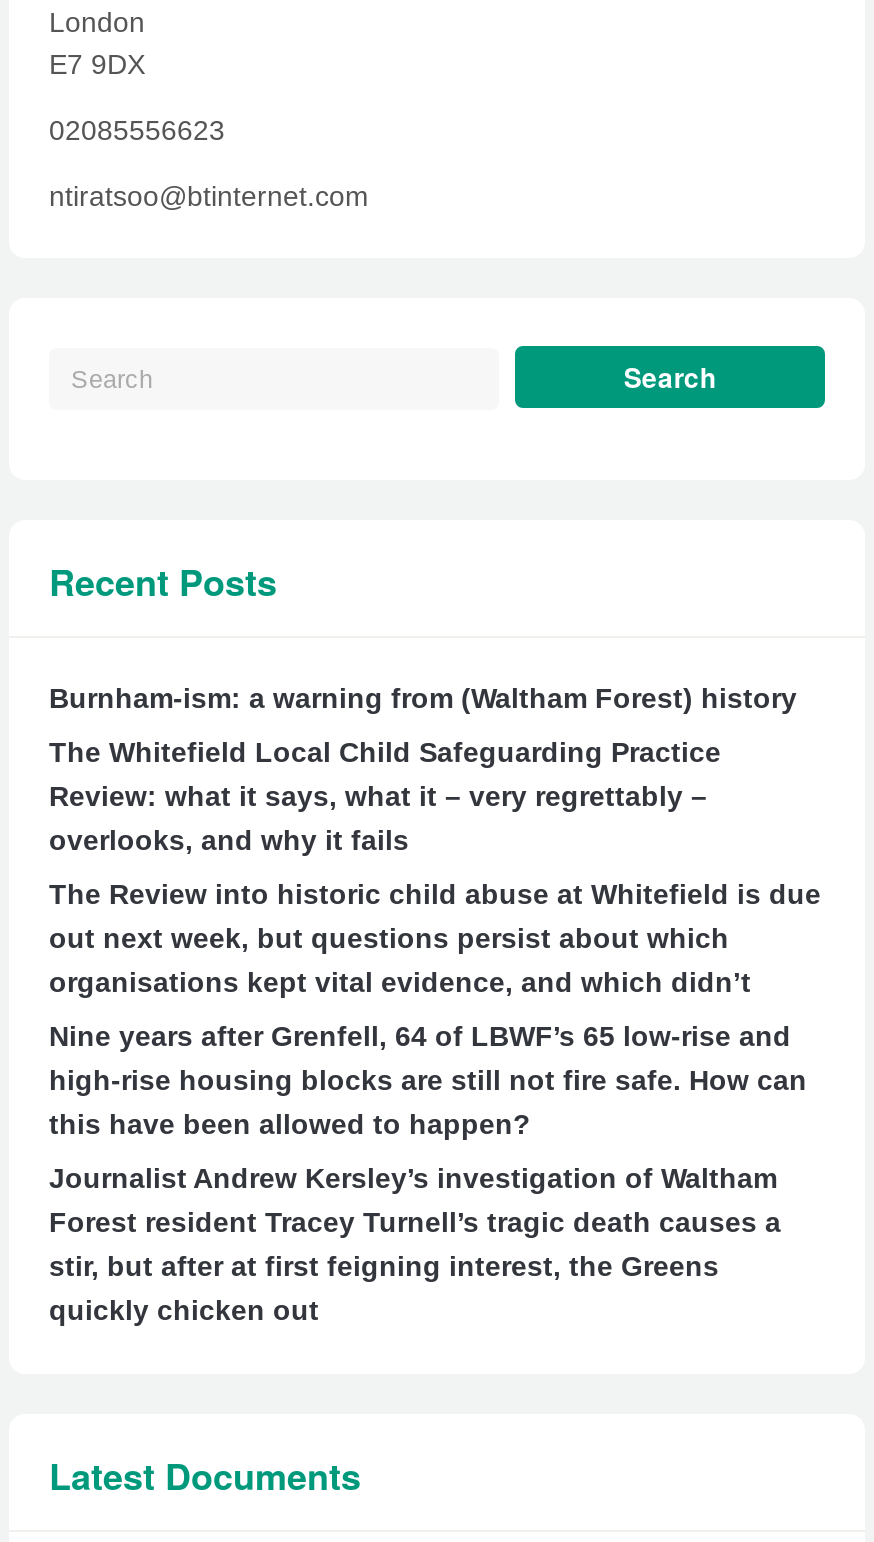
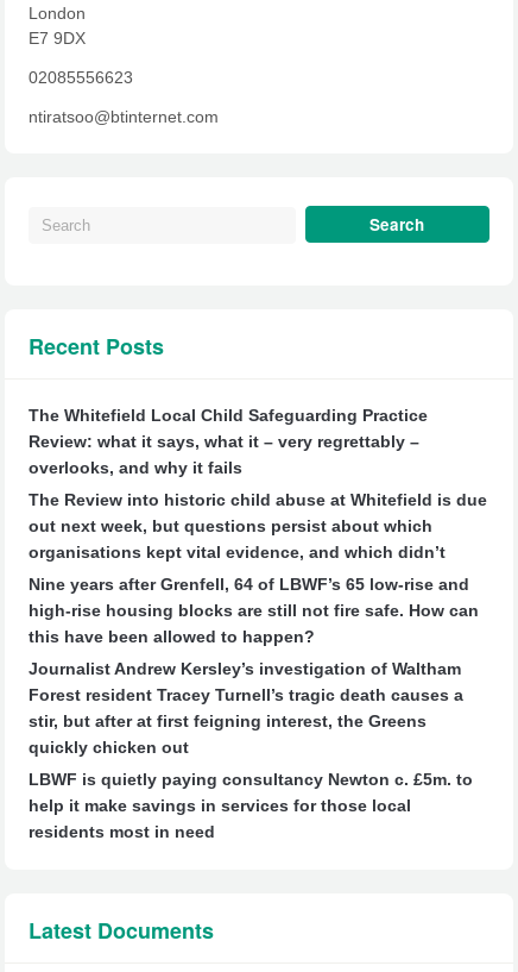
[49,682,797,714] Burnham-ism: a warning from (Waltham Forest) history -> none
moved [49,736,821,1326] -> [29,406,487,757]: The Whitefield Local Child Safeguarding Practice | Review: what it says, what it – very regrettably – | overlooks, and why it fails | ... | stir, but after at first feigning interest, the Greens | quickly chicken out
none -> [29,770,473,841] LBWF is quietly paying consultancy Newton c. £5m. to | help it make savings in services for those local | residents most in need

